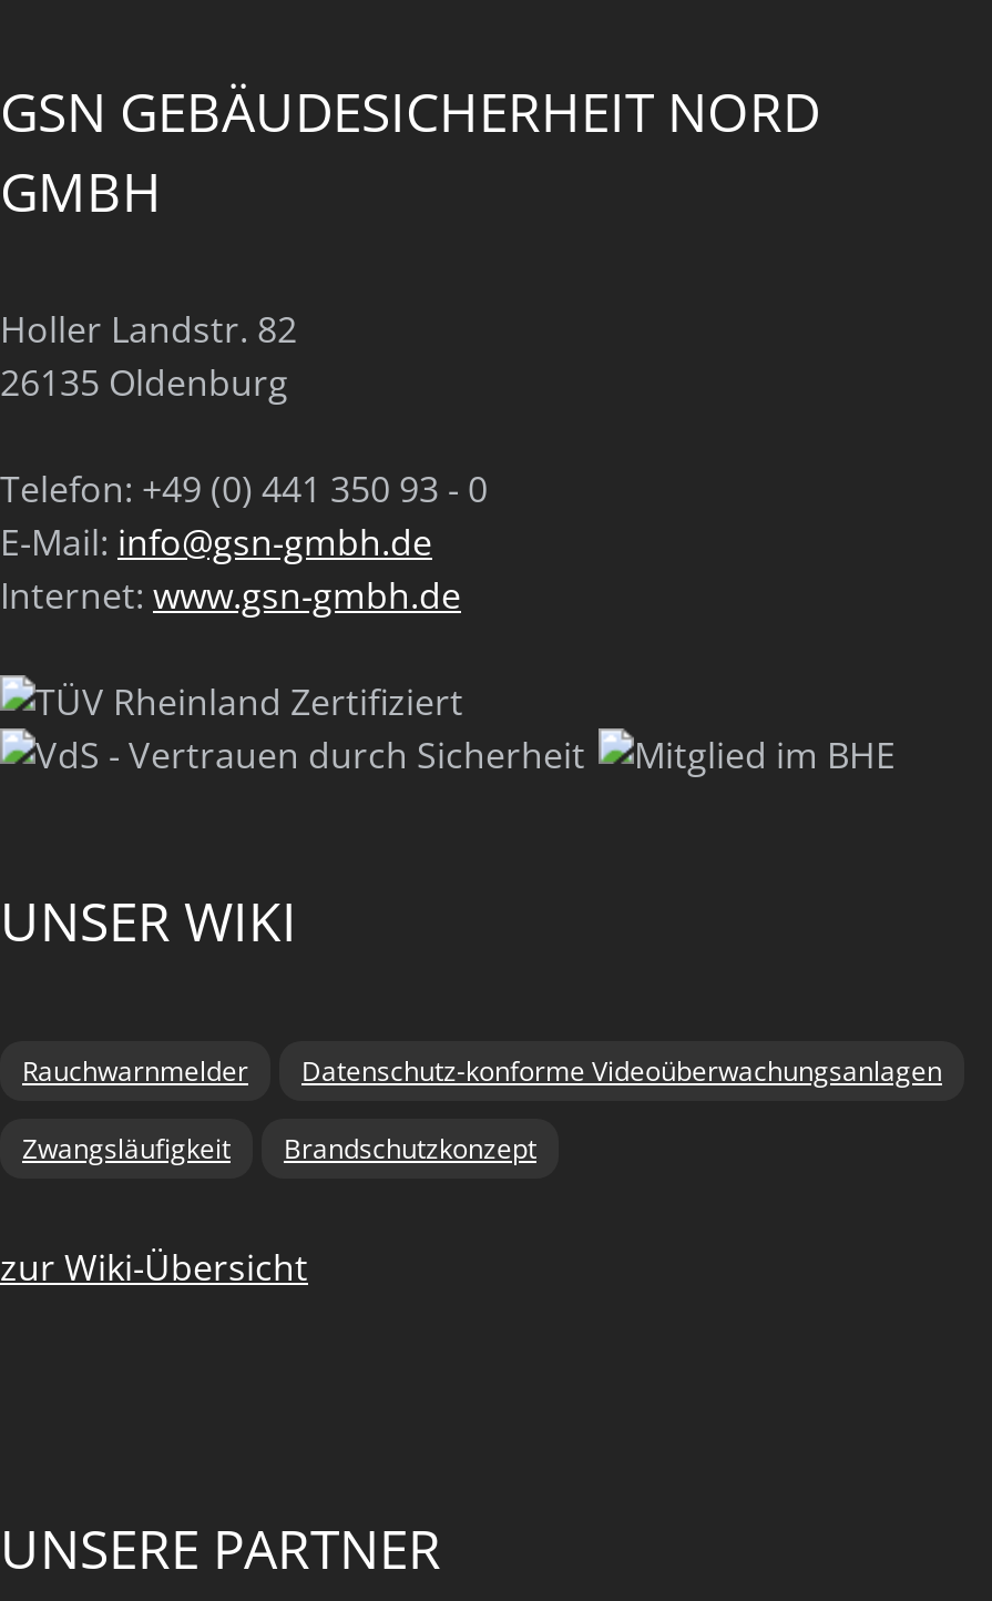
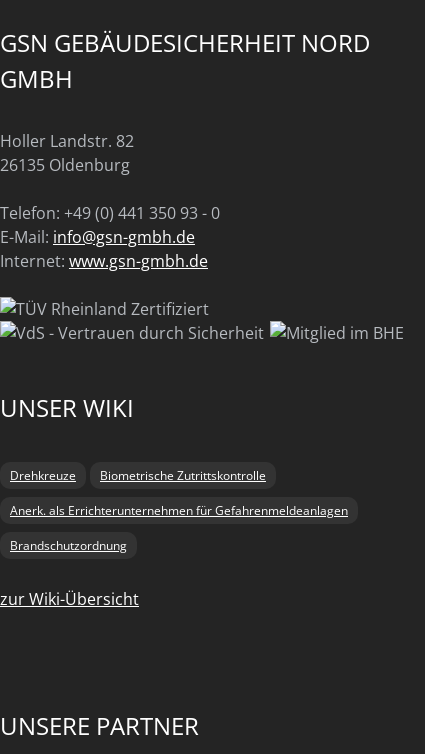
[22,1052,942,1167] Rauchwarnmelder | Datenschutz-konforme Videoüberwachungsanlagen | Zwangsläufigkeit | Brandschutzkonzept -> [10,467,348,554] Drehkreuze | Biometrische Zutrittskontrolle | Anerk. als Errichterunternehmen für Gefahrenmeldeanlagen | Brandschutzordnung

